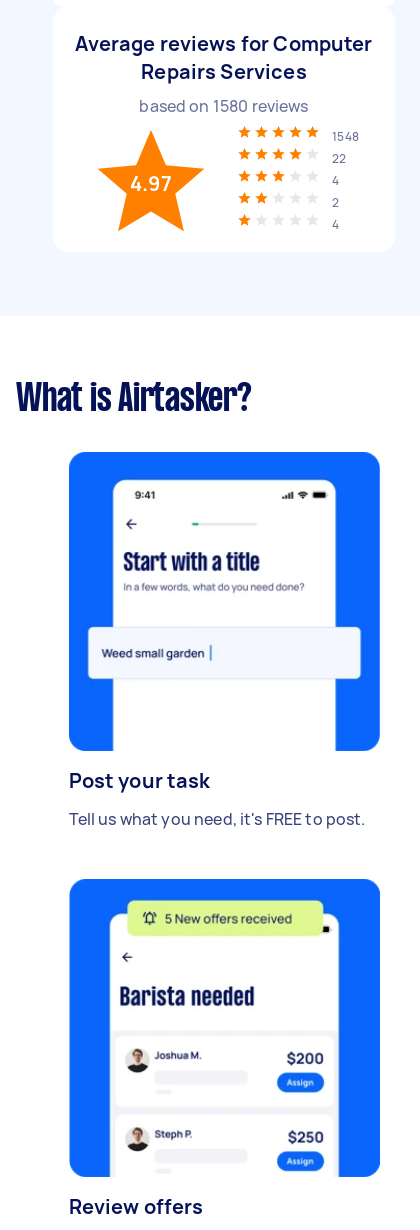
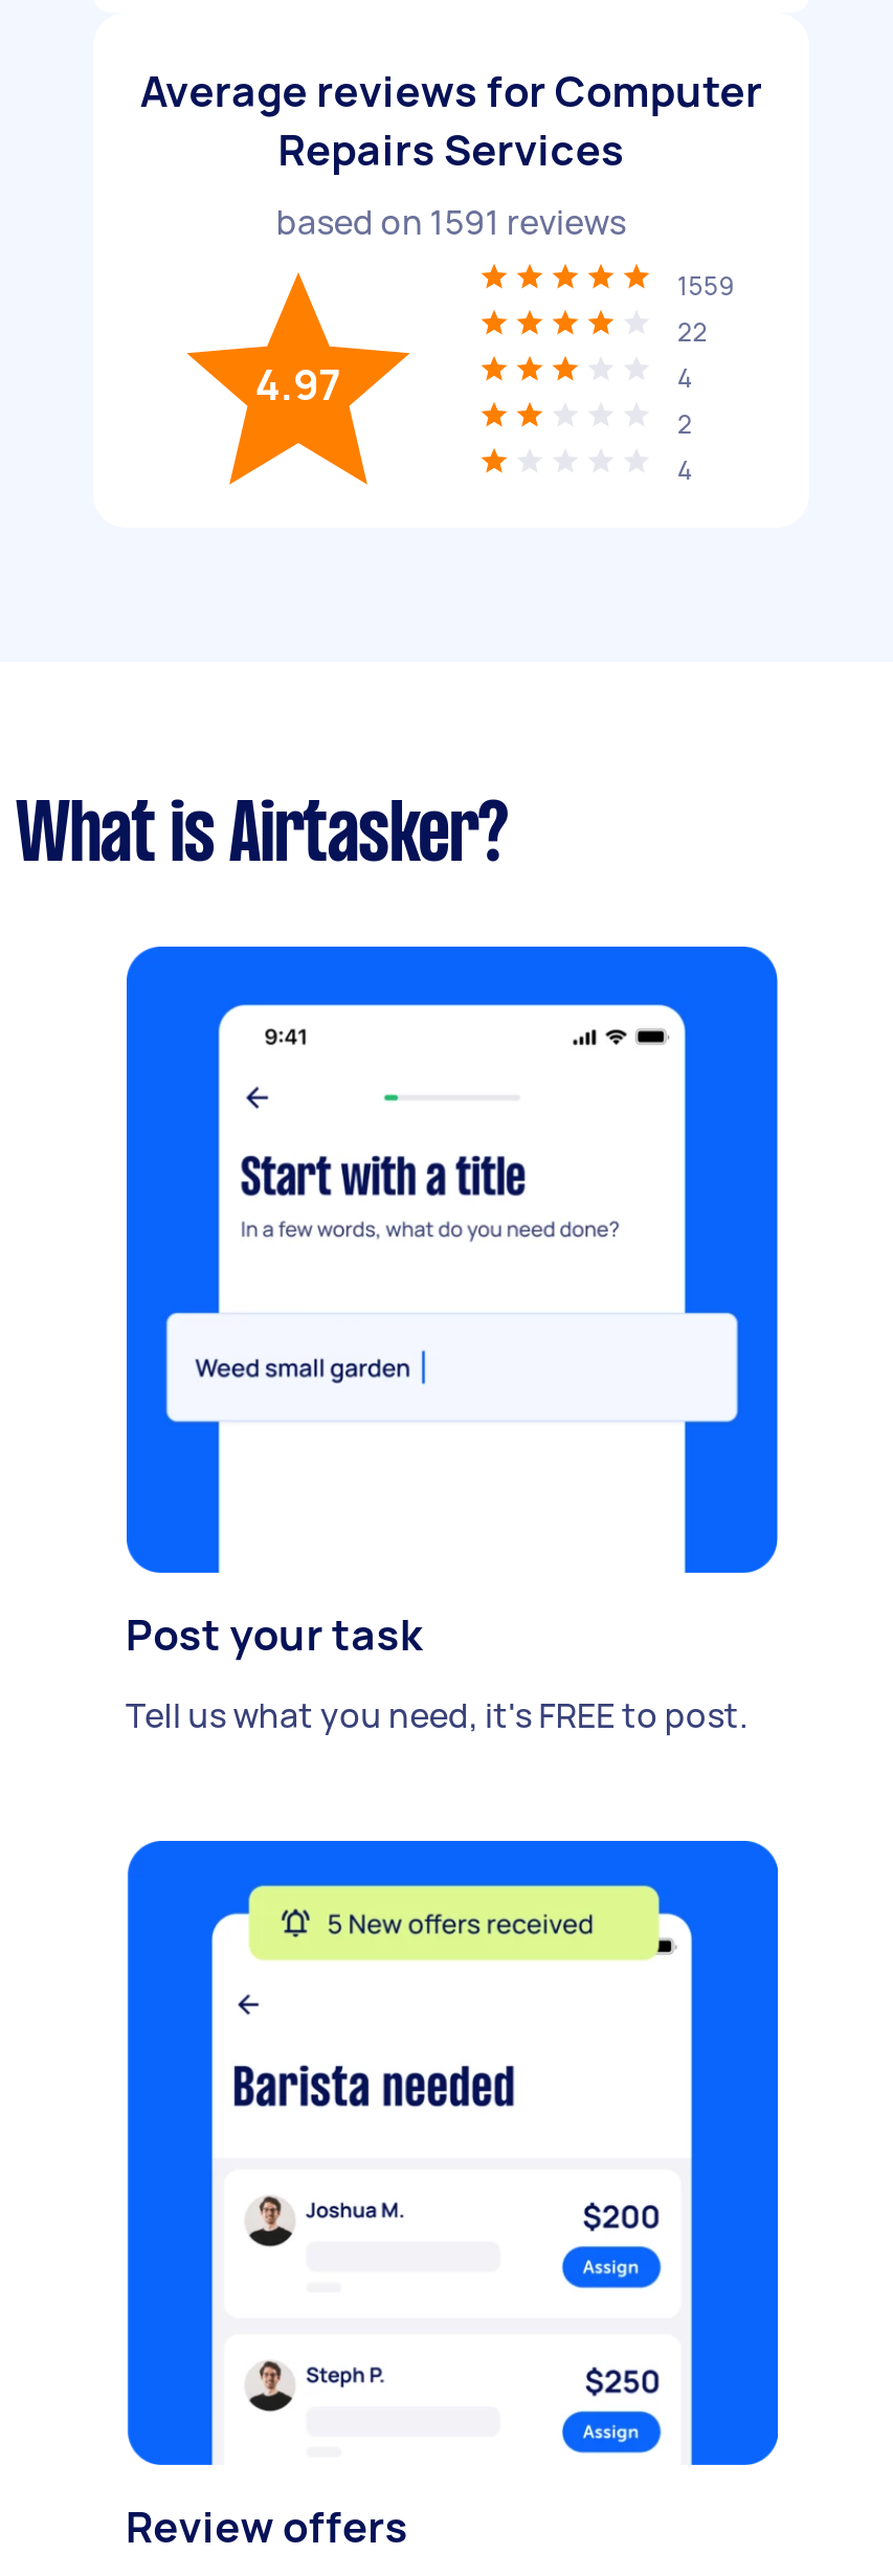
[139,95,309,117] based on 1580 reviews -> [276,199,626,245] based on 1591 reviews
[332,128,359,145] 1548 -> [677,268,734,304] 1559

